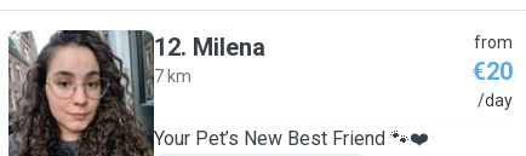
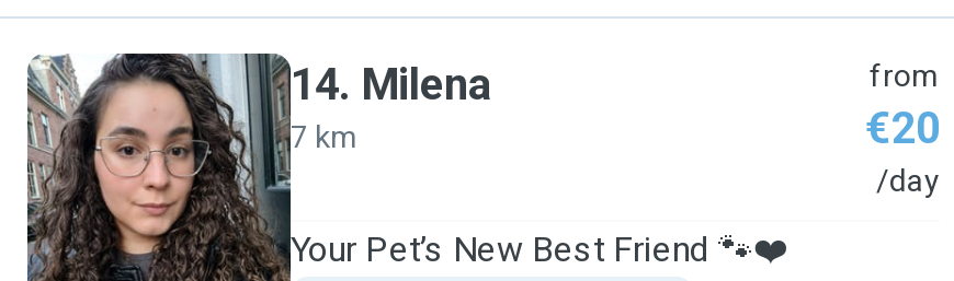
[154,33,265,62] 12. Milena -> [291,58,492,110] 14. Milena

